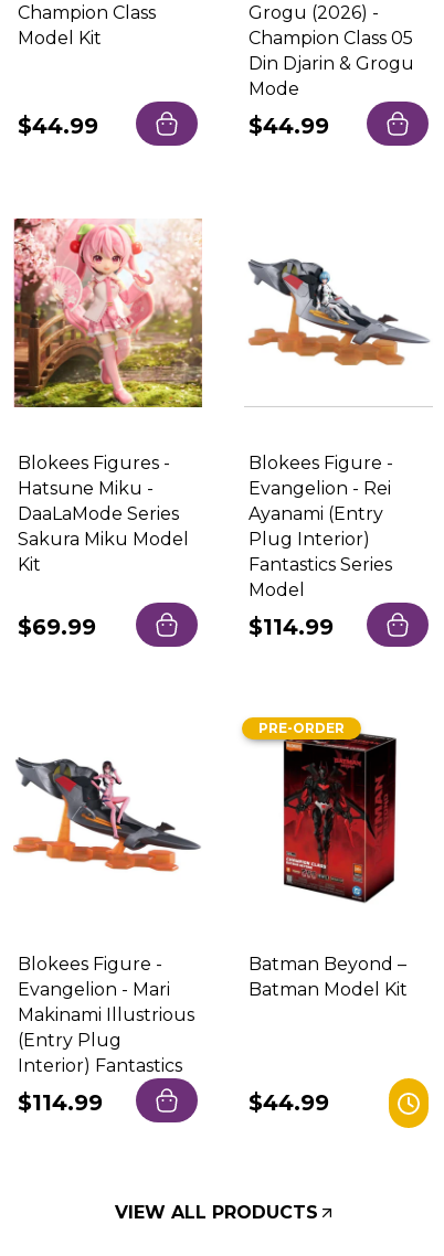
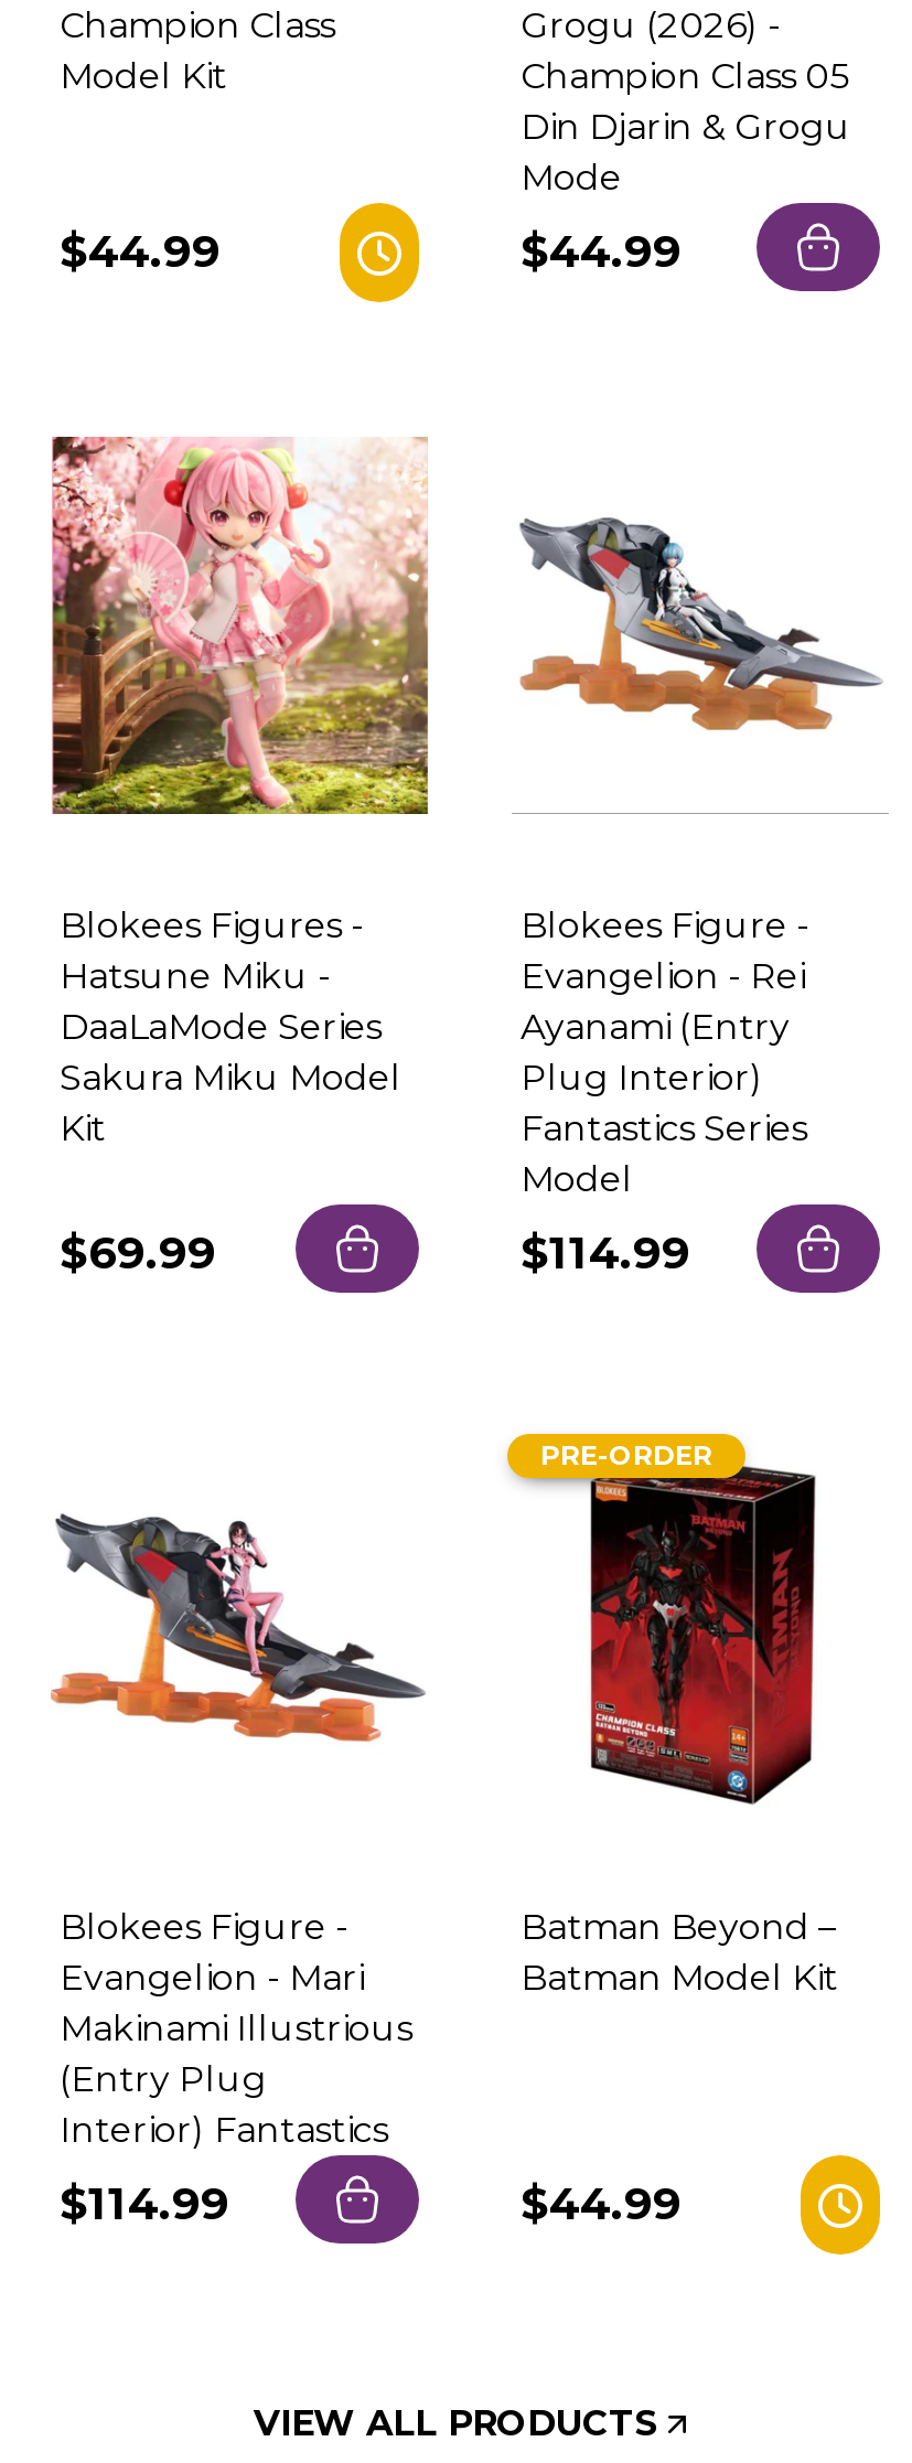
[135,100,199,151] [image] -> [296,201,421,304] [image]

